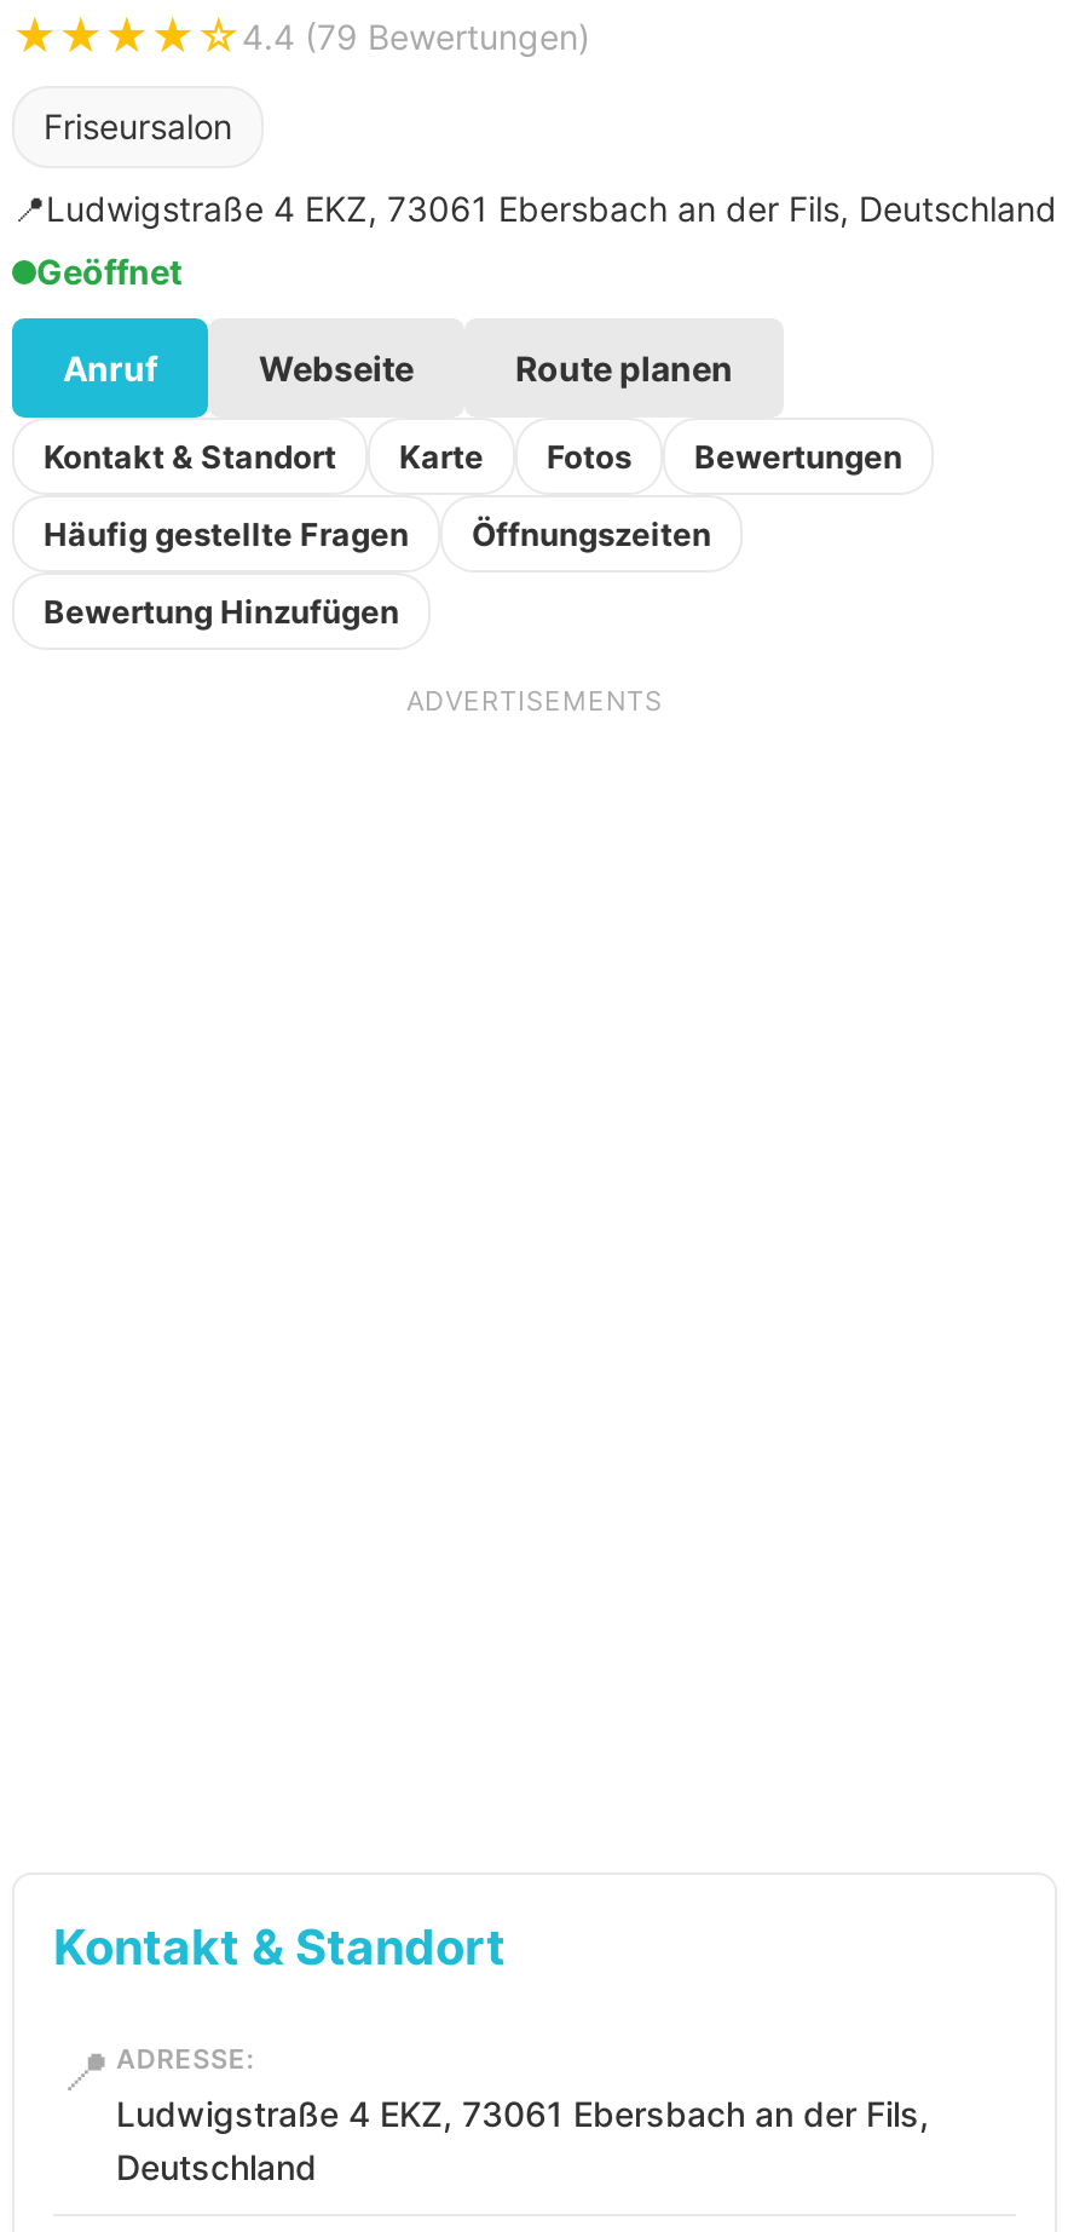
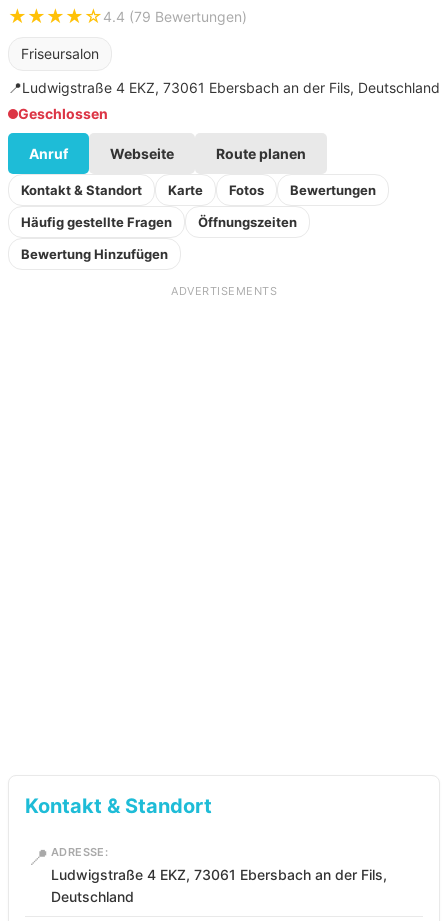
[36,251,181,292] Geöffnet -> [18,105,108,122] Geschlossen

